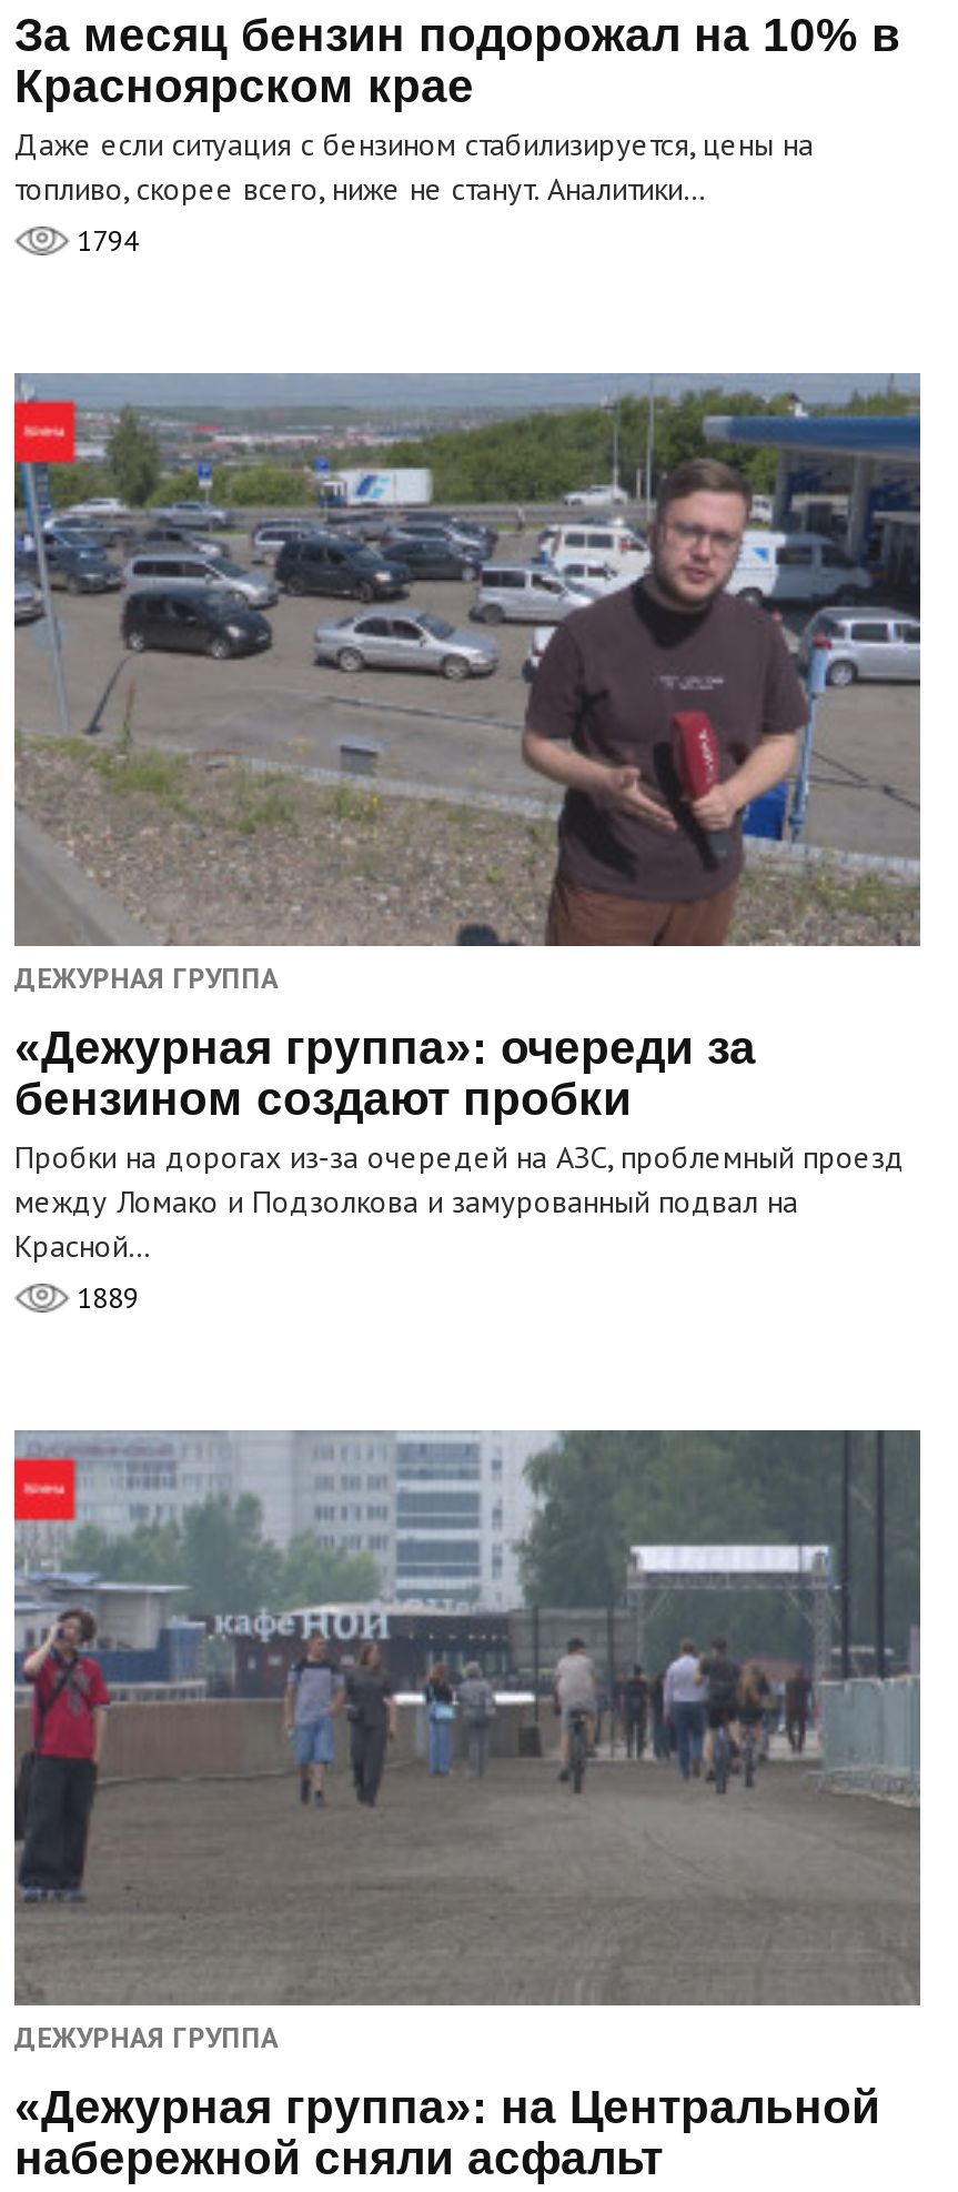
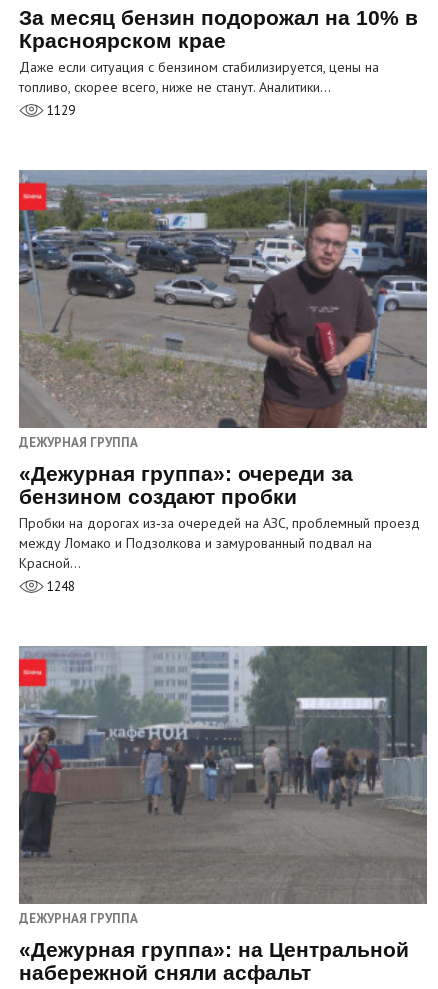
[70,222,139,260] 1794 -> [44,102,75,119] 1129
[70,1280,139,1317] 1889 -> [44,578,75,595] 1248

